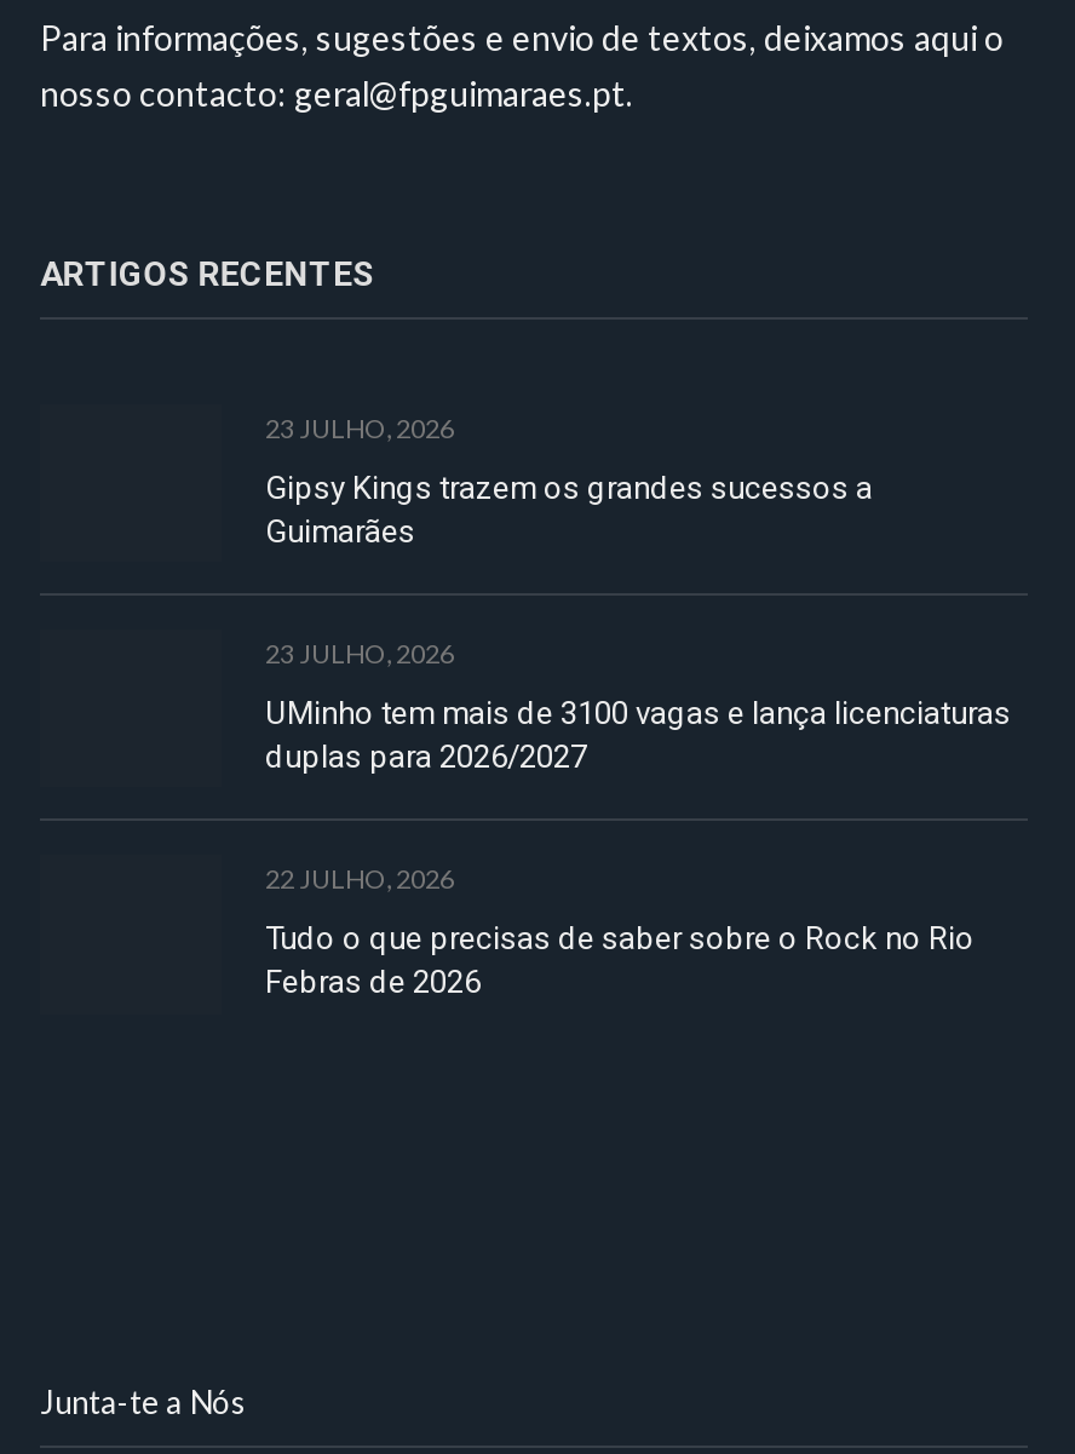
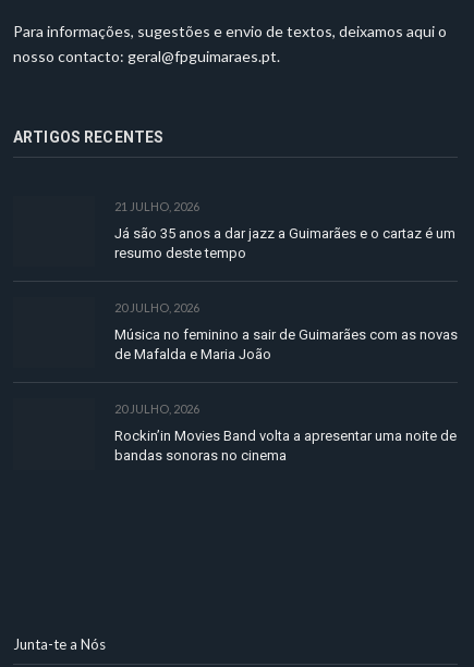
[265,411,454,443] 23 JULHO, 2026 -> [114,199,199,213] 21 JULHO, 2026
[265,469,873,549] Gipsy Kings trazem os grandes sucessos a | Guimarães -> [114,225,455,261] Já são 35 anos a dar jazz a Guimarães e o cartaz é um | resumo deste tempo
[265,637,454,668] 23 JULHO, 2026 -> [114,300,199,314] 20 JULHO, 2026
[265,695,1011,775] UMinho tem mais de 3100 vagas e lança licenciaturas | duplas para 2026/2027 -> [114,326,458,362] Música no feminino a sair de Guimarães com as novas | de Mafalda e Maria João
[265,863,454,894] 22 JULHO, 2026 -> [114,402,199,416] 20 JULHO, 2026
[265,921,975,1001] Tudo o que precisas de saber sobre o Rock no Rio | Febras de 2026 -> [114,428,457,464] Rockin’in Movies Band volta a apresentar uma noite de | bandas sonoras no cinema

